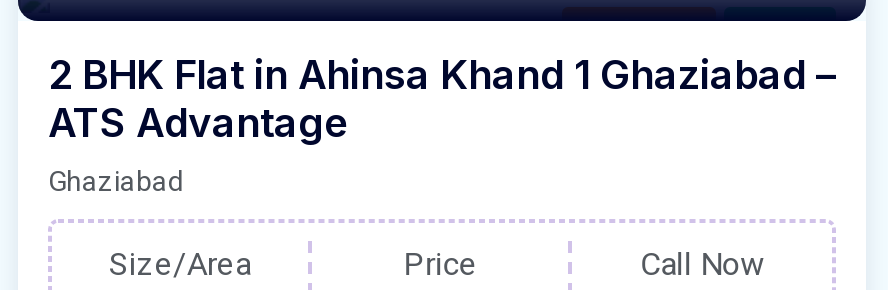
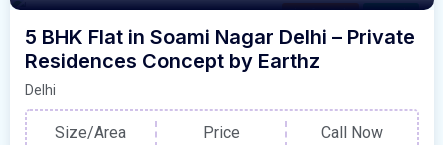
[48,50,836,196] 2 BHK Flat in Ahinsa Khand 1 Ghaziabad – | ATS Advantage | Ghaziabad -> [25,25,415,98] 5 BHK Flat in Soami Nagar Delhi – Private | Residences Concept by Earthz | Delhi

